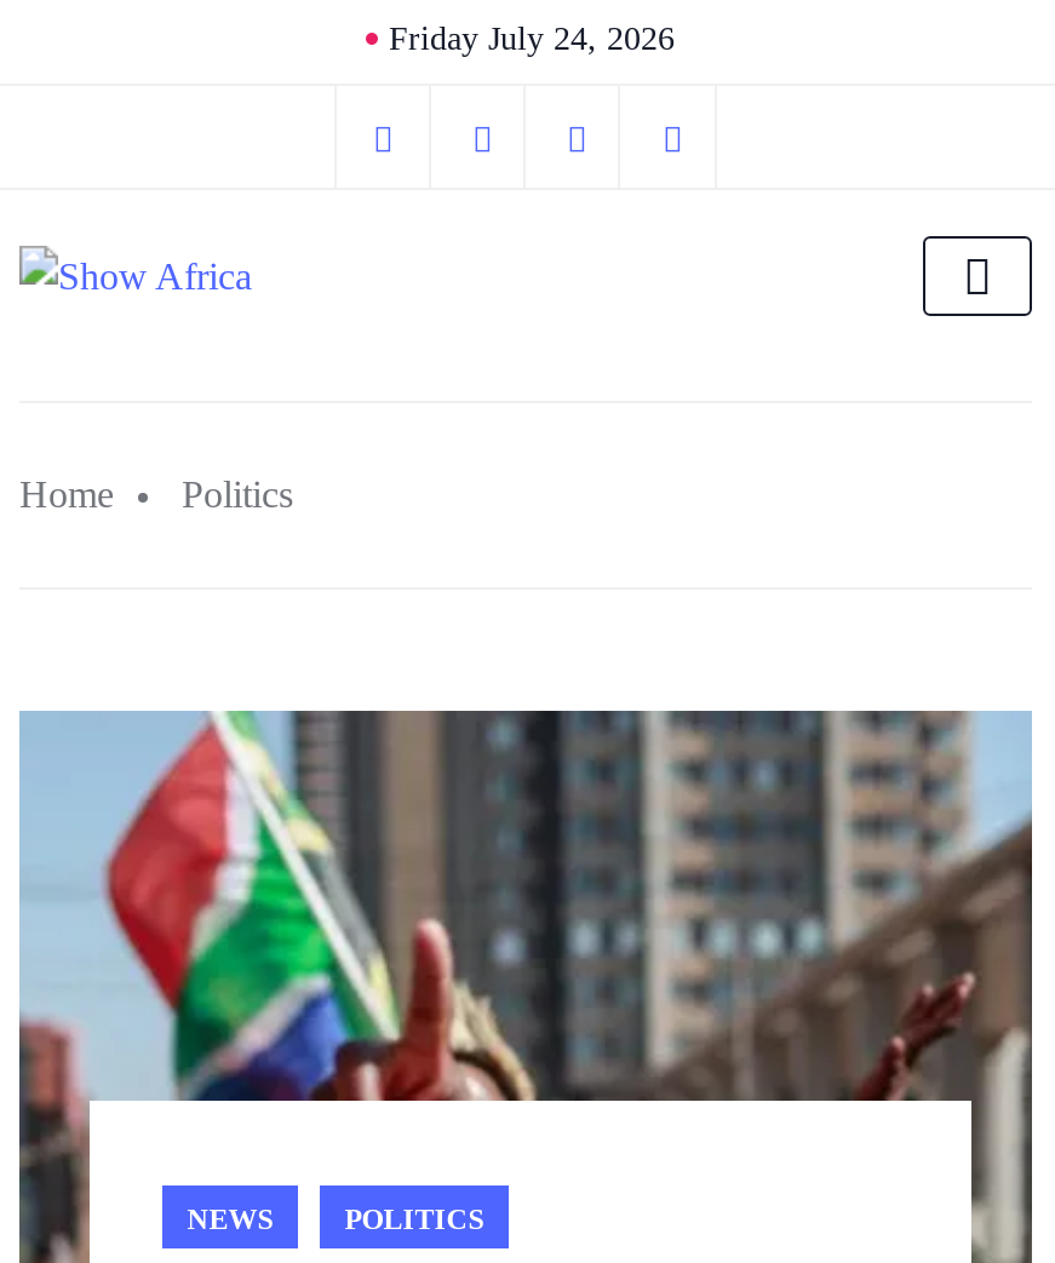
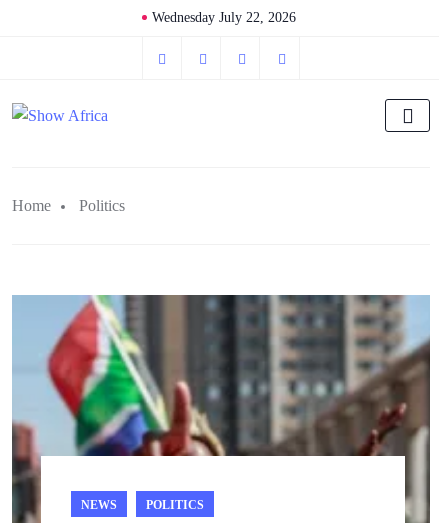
[389,21,675,57] Friday July 24, 2026 -> [151,10,295,25] Wednesday July 22, 2026

